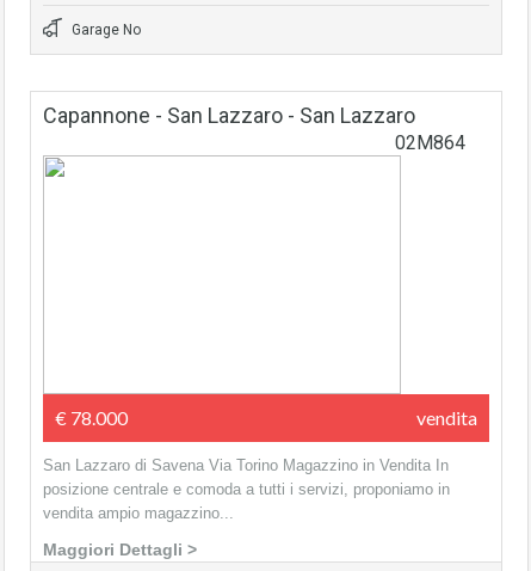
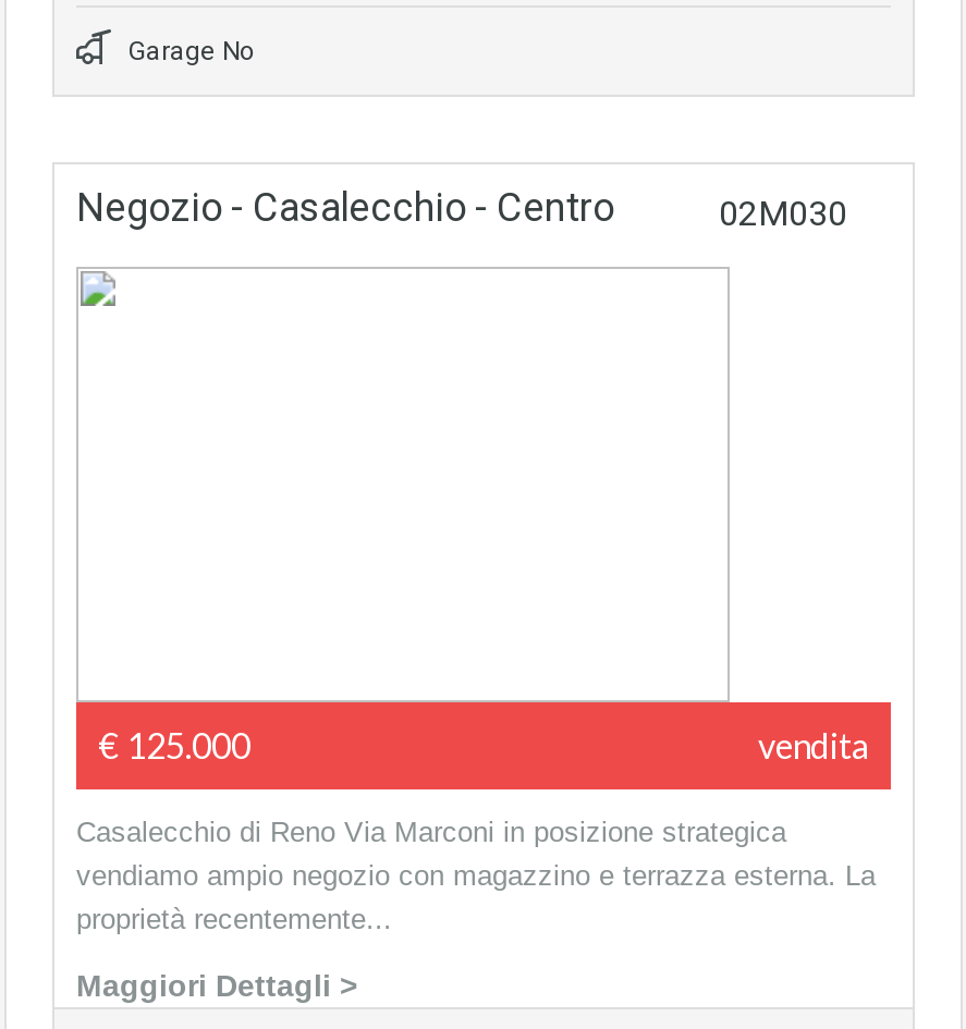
[43,103,465,155] Capannone - San Lazzaro - San Lazzaro | 02M864 -> [76,185,847,235] Negozio - Casalecchio - Centro | 02M030
[55,407,128,429] € 78.000 -> [98,725,250,766] € 125.000
[43,457,450,523] San Lazzaro di Savena Via Torino Magazzino in Vendita In | posizione centrale e comoda a tutti i servizi, proponiamo in | vendita ampio magazzino... -> [76,816,876,936] Casalecchio di Reno Via Marconi in posizione strategica | vendiamo ampio negozio con magazzino e terrazza esterna. La | proprietà recentemente...

